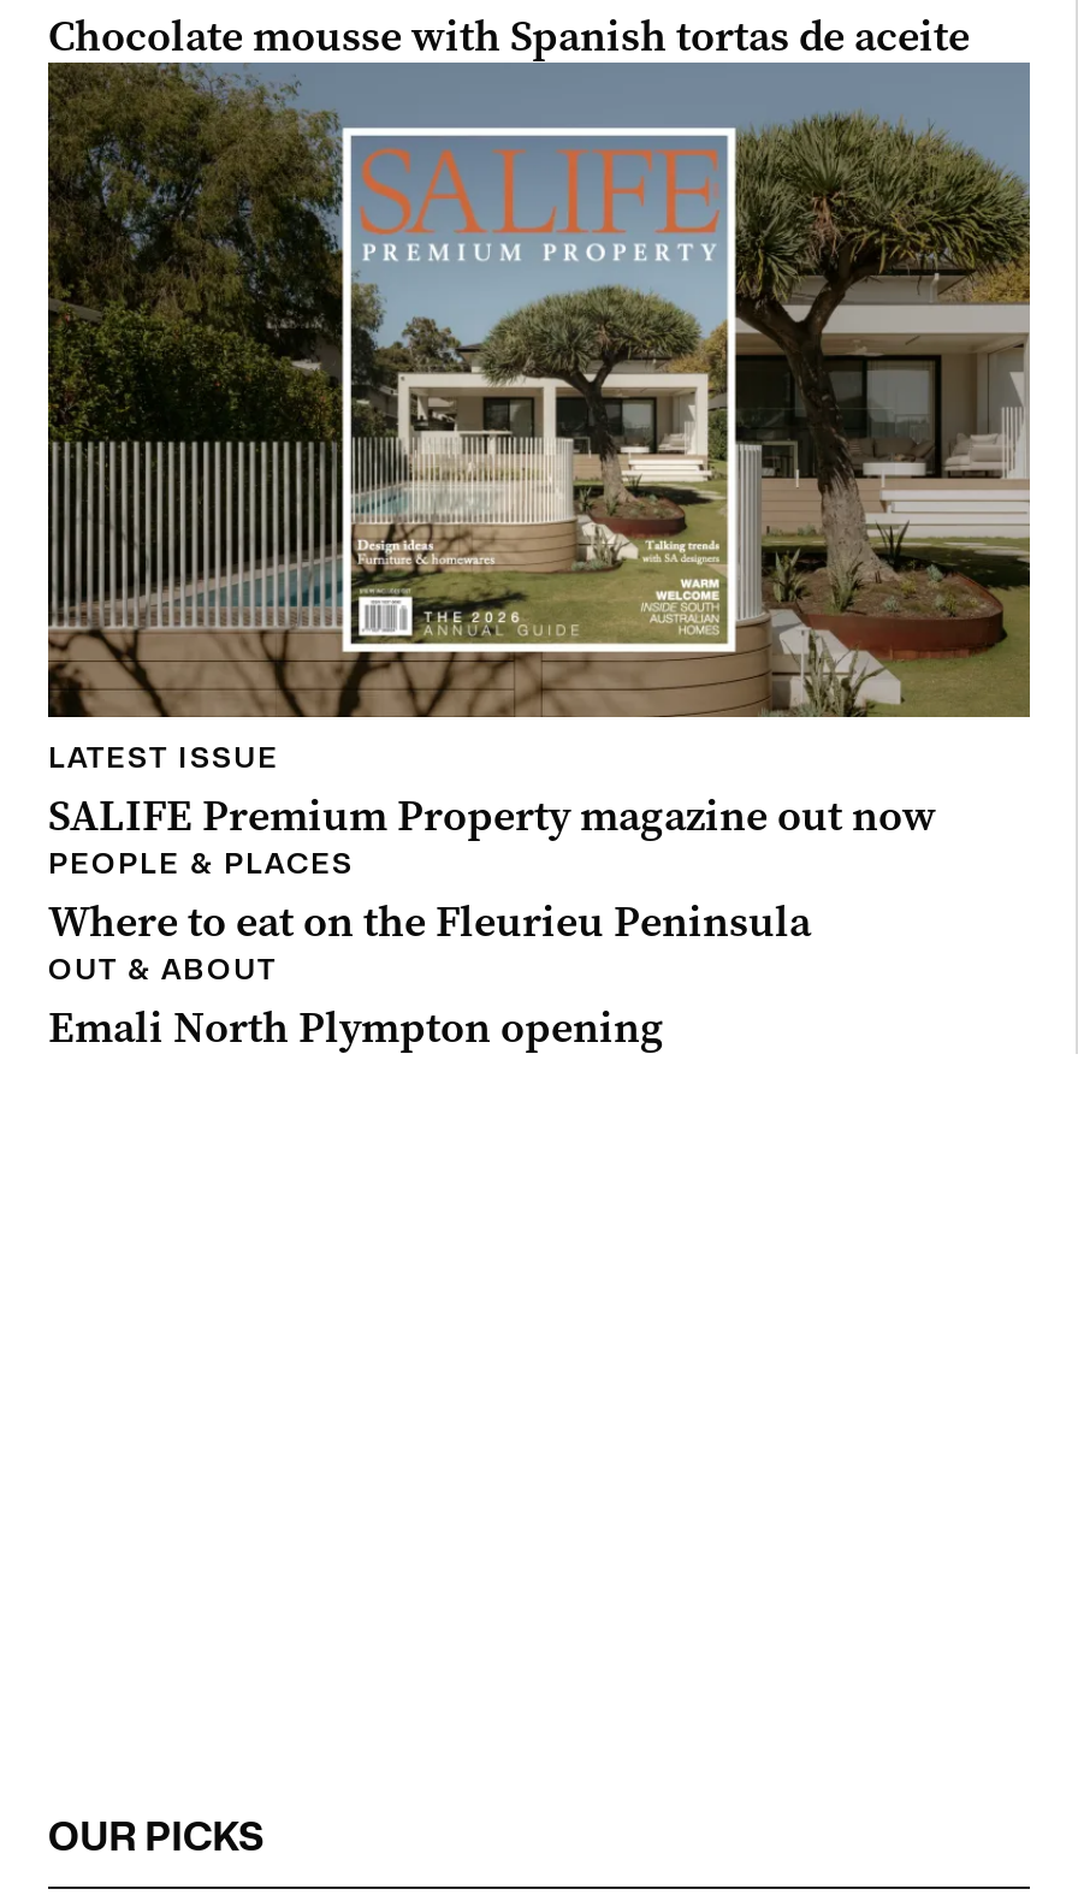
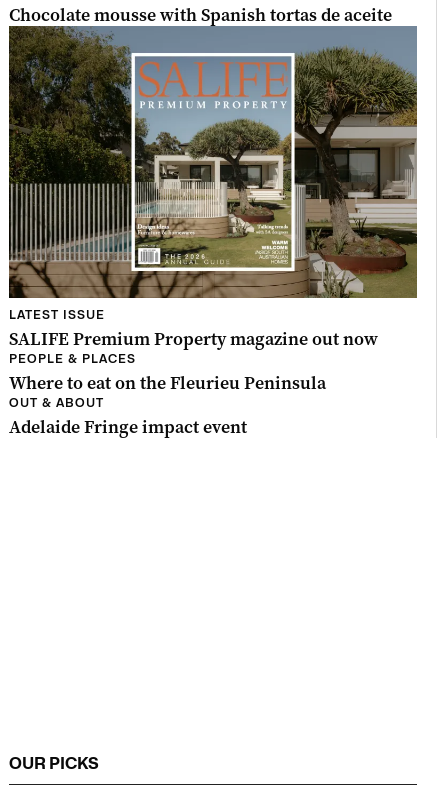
[48,999,664,1056] Emali North Plympton opening -> [9,415,247,439] Adelaide Fringe impact event

